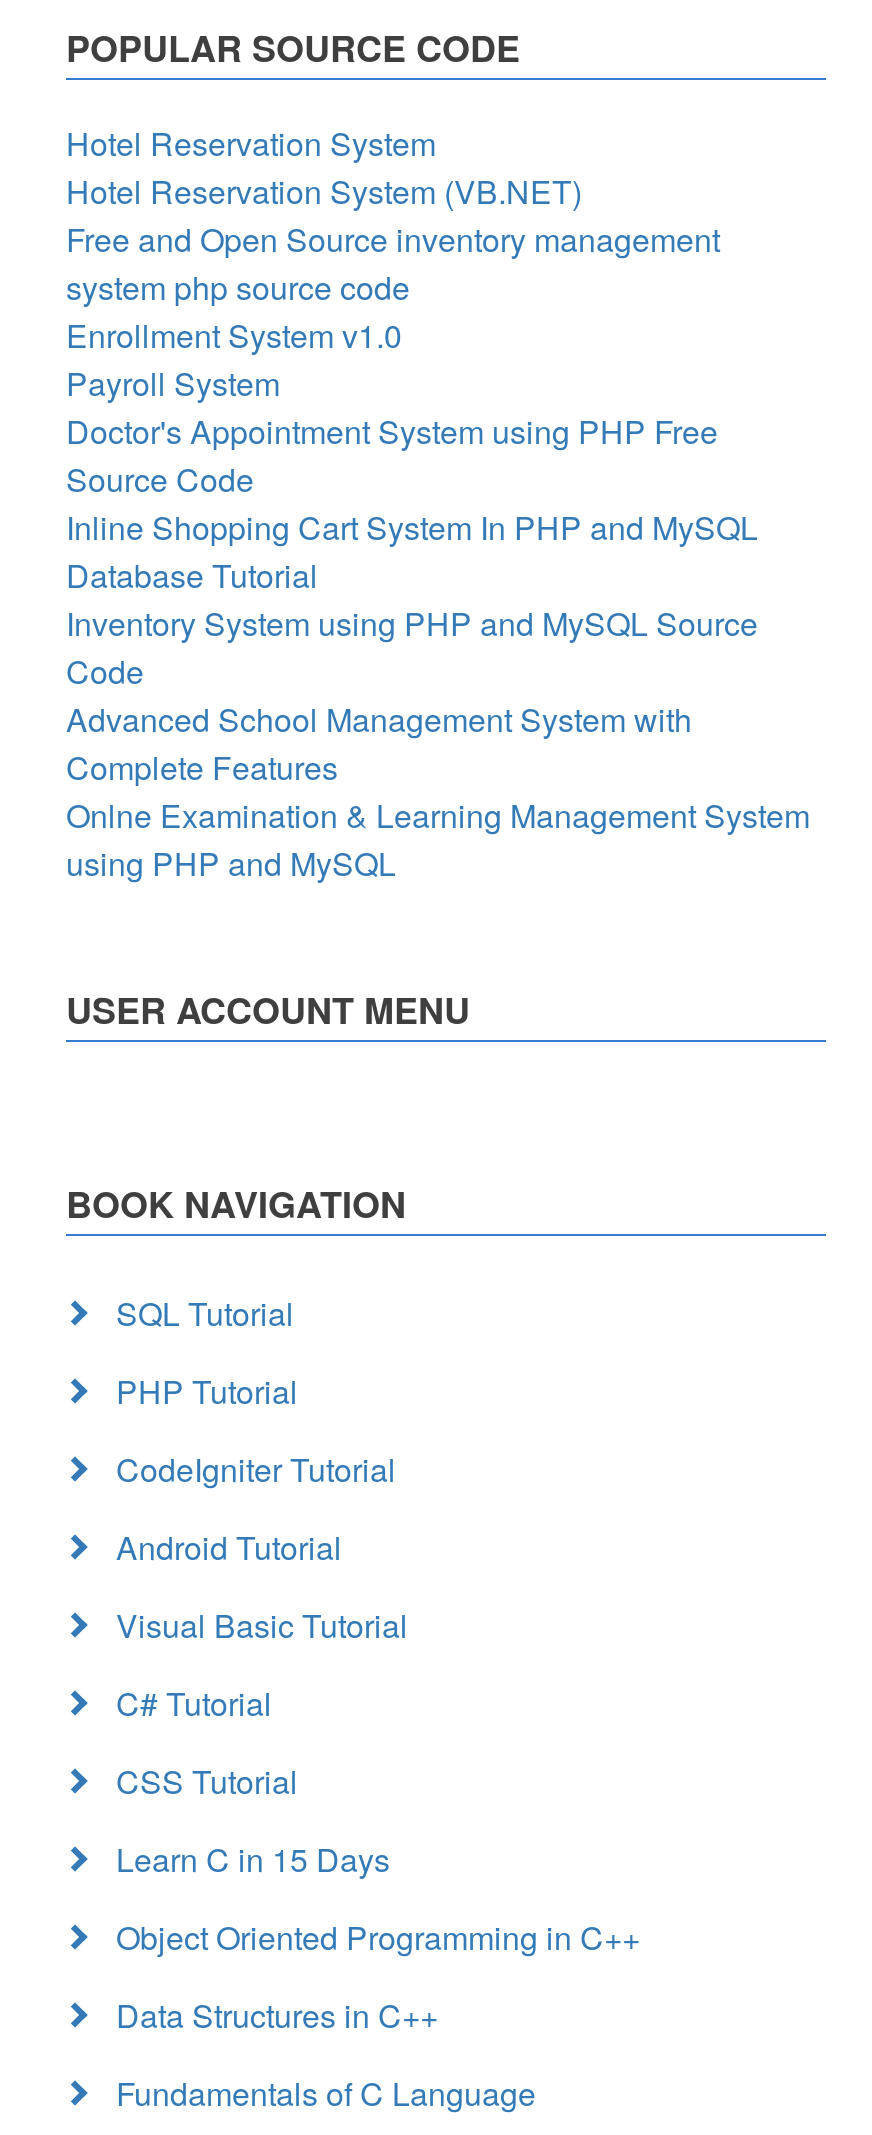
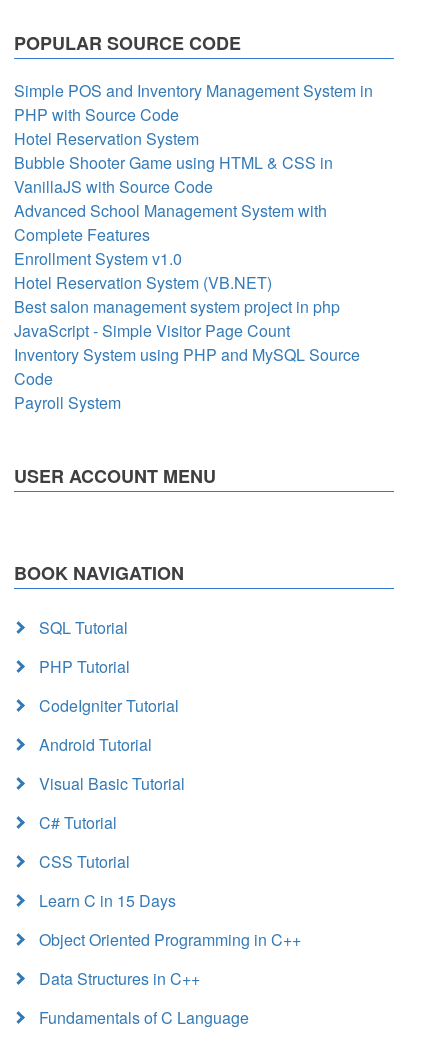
none -> [14,79,373,126] Simple POS and Inventory Management System in | PHP with Source Code
moved [66,120,436,166] -> [14,127,199,150]: Hotel Reservation System
moved [66,168,582,358] -> [14,247,272,294]: Enrollment System v1.0 | Hotel Reservation System (VB.NET)
[66,216,758,598] Free and Open Source inventory management | system php source code | Doctor's Appointment System using PHP Free | Source Code | Inline Shopping Cart System In PHP and MySQL | Database Tutorial -> [14,151,333,198] Bubble Shooter Game using HTML & CSS in | VanillaJS with Source Code
moved [66,360,758,694] -> [14,343,360,414]: Inventory System using PHP and MySQL Source | Code | Payroll System
moved [66,696,692,790] -> [14,199,327,246]: Advanced School Management System with | Complete Features
[66,792,810,886] Onlne Examination & Learning Management System | using PHP and MySQL -> [14,295,340,342] Best salon management system project in php | JavaScript - Simple Visitor Page Count

